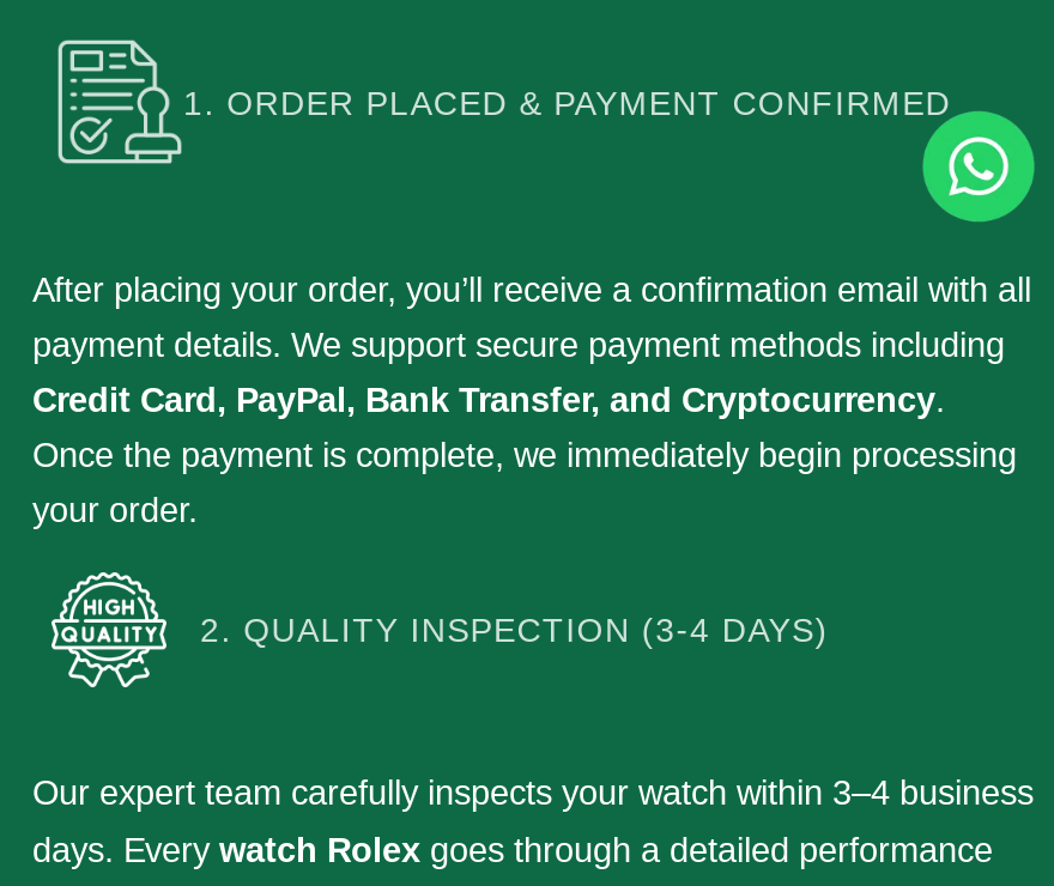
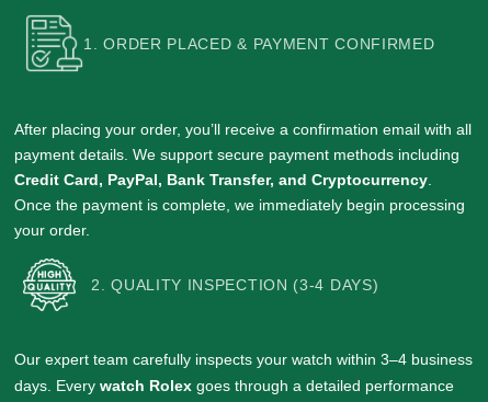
[921,110,1036,223] [image] -> none

